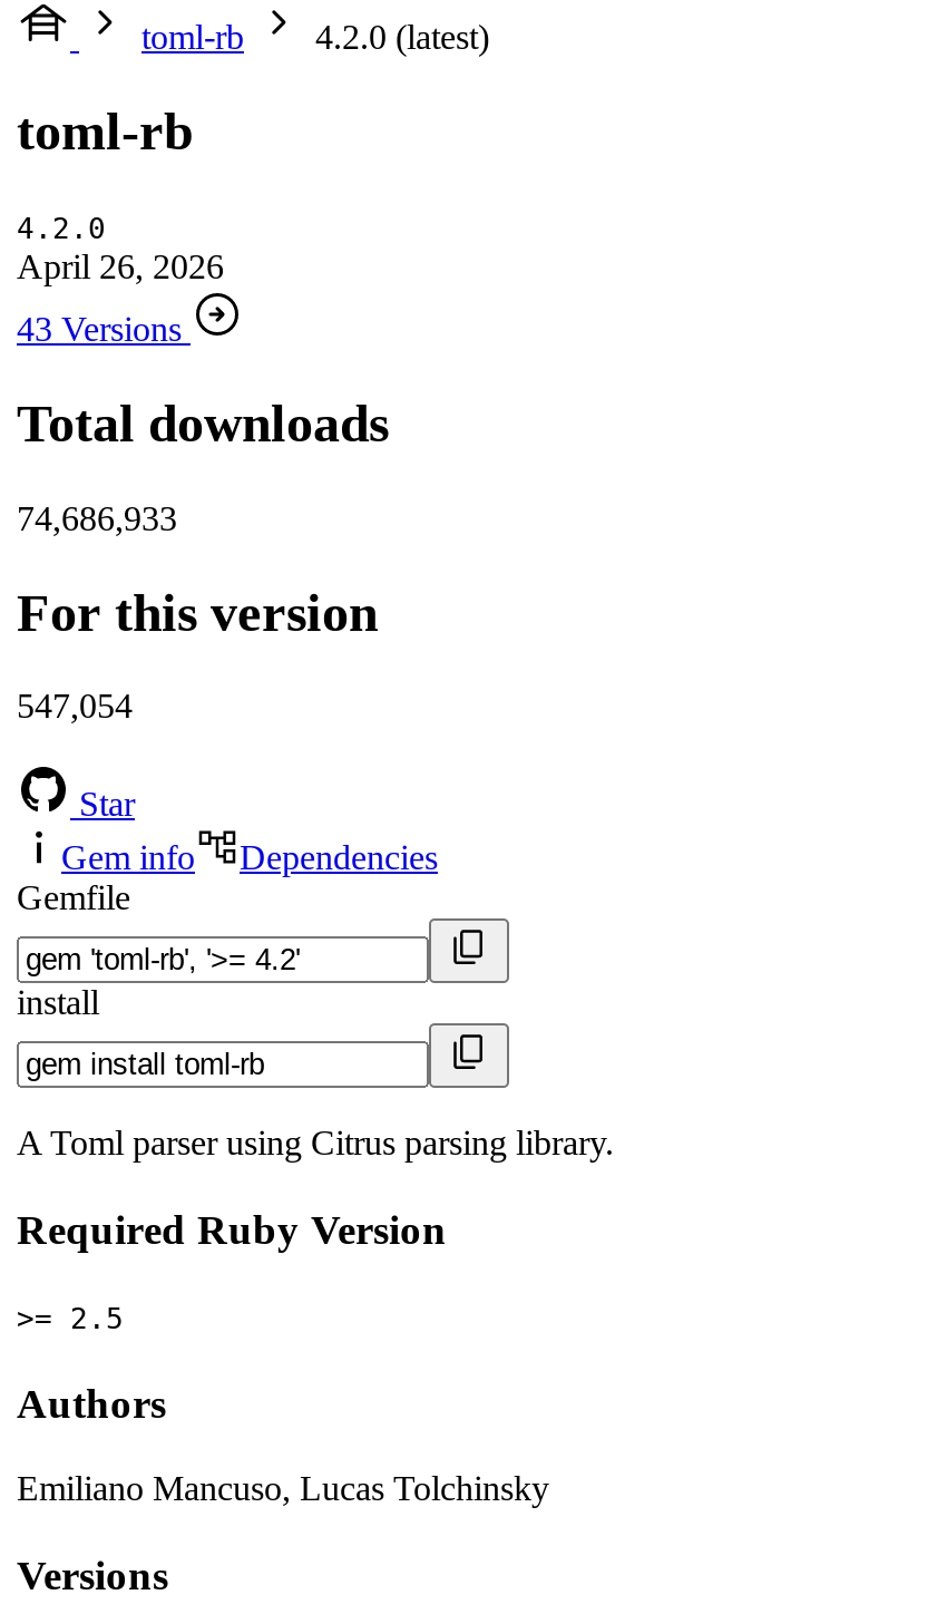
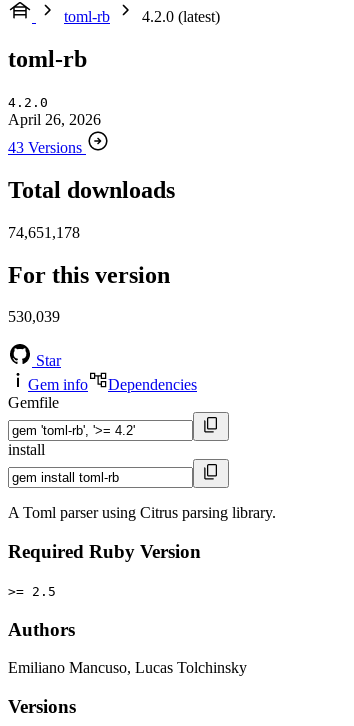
[17,498,177,536] 74,686,933 -> [8,224,80,241] 74,651,178
[17,688,133,725] 547,054 -> [8,308,60,325] 530,039

